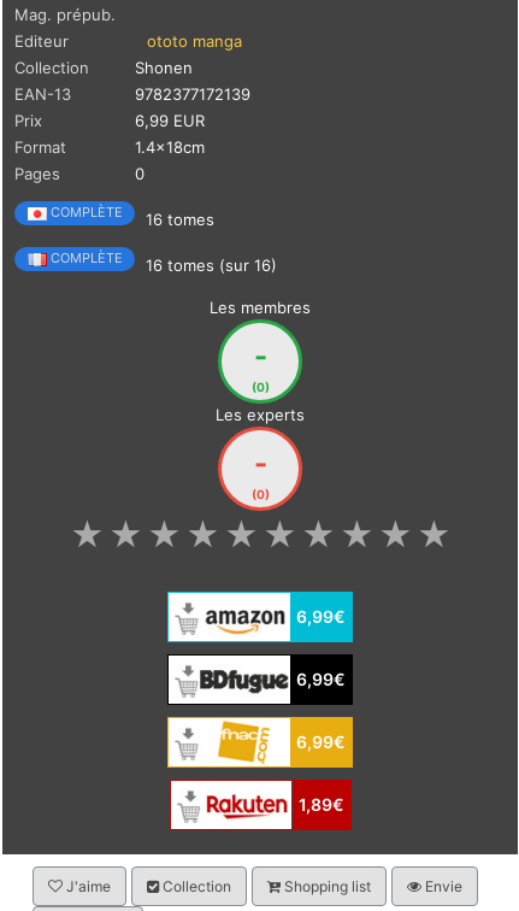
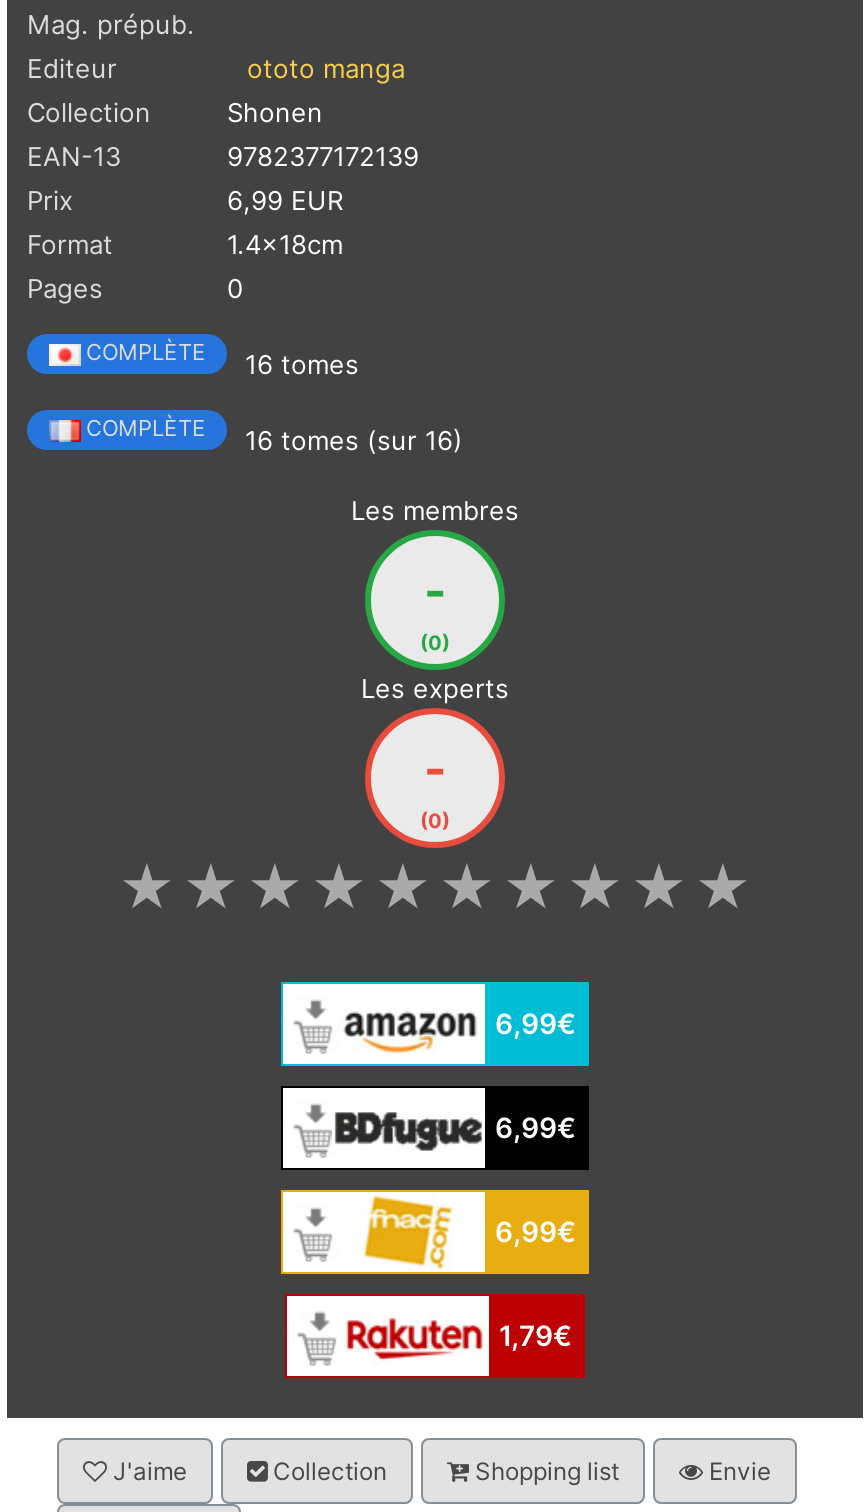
[298,794,344,815] 1,89€ -> [499,1318,573,1352] 1,79€

